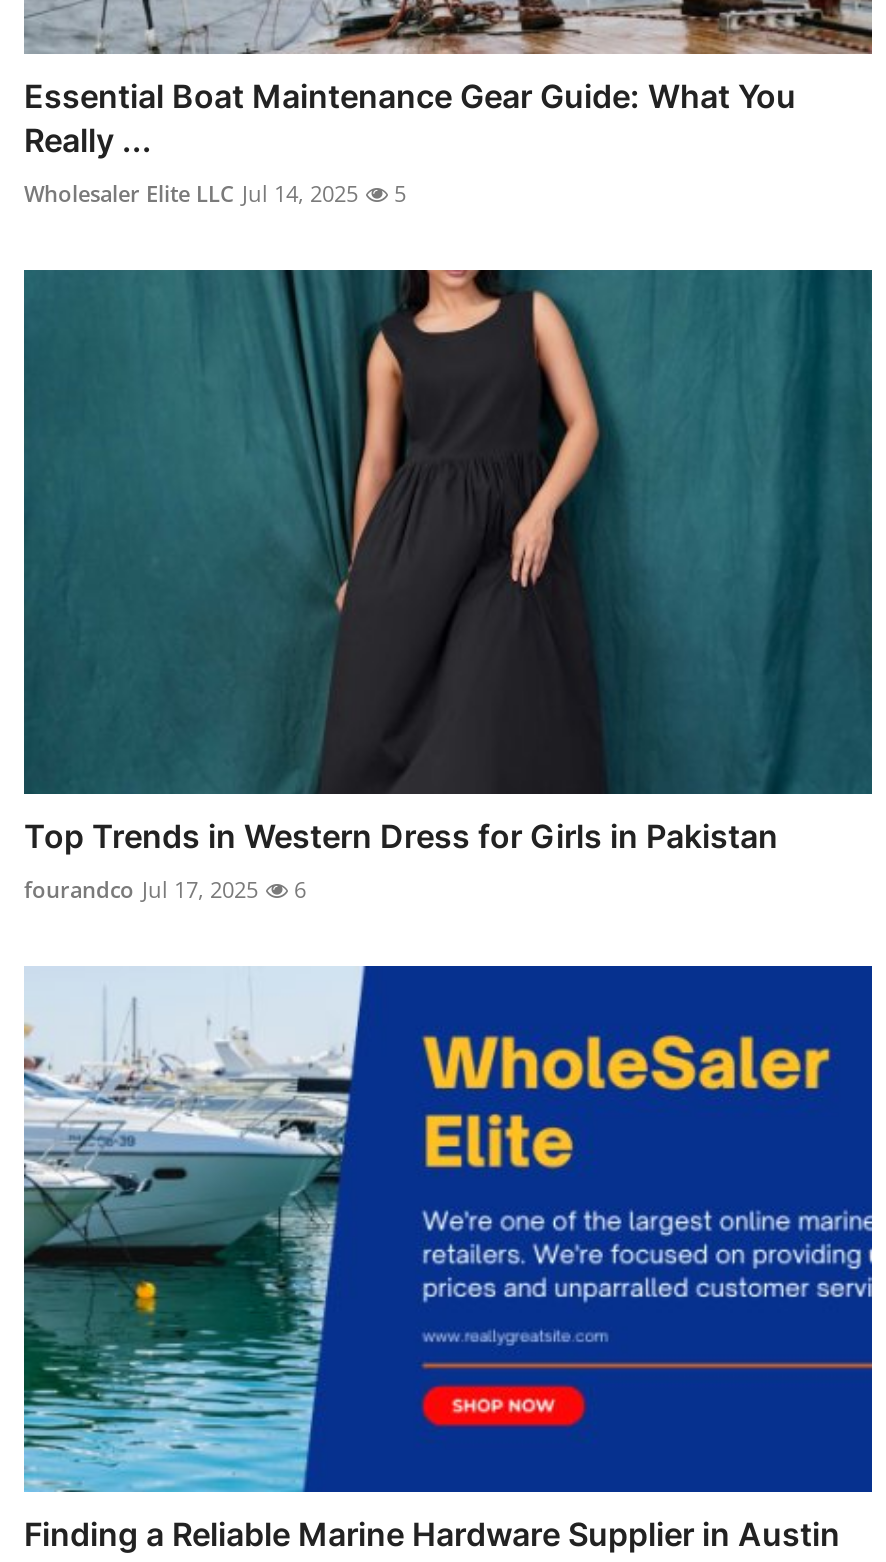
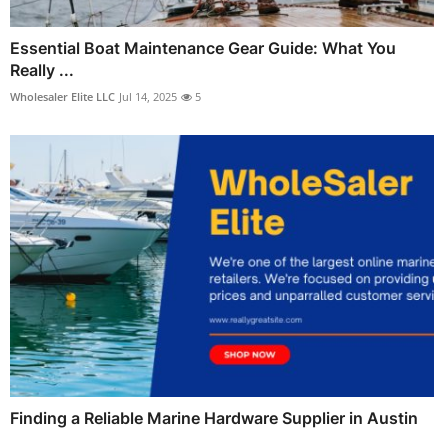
[22,268,872,904] [image] | Top Trends in Western Dress for Girls in Pakistan | fourandco Jul 17, 2025 | 6 -> none

